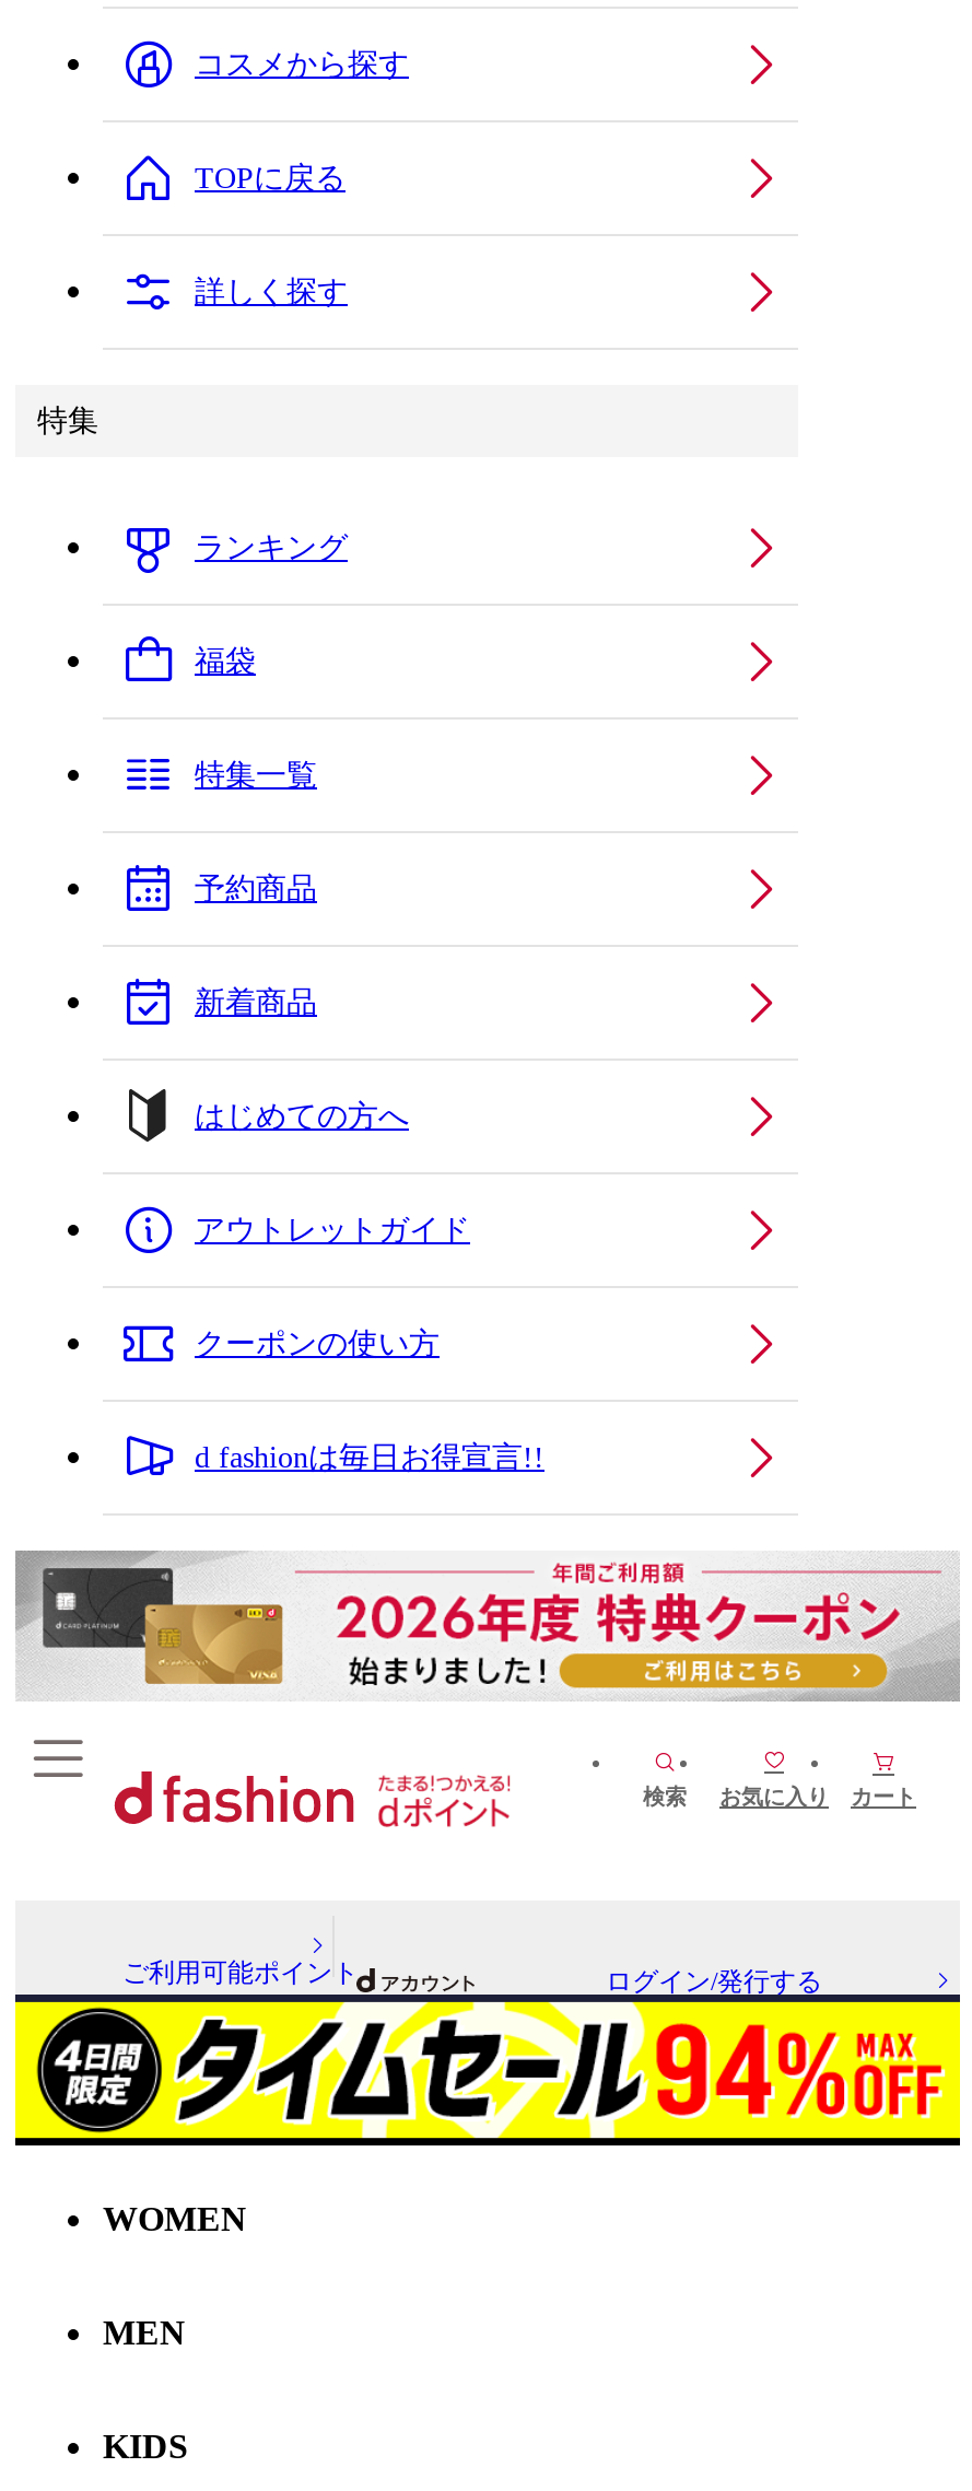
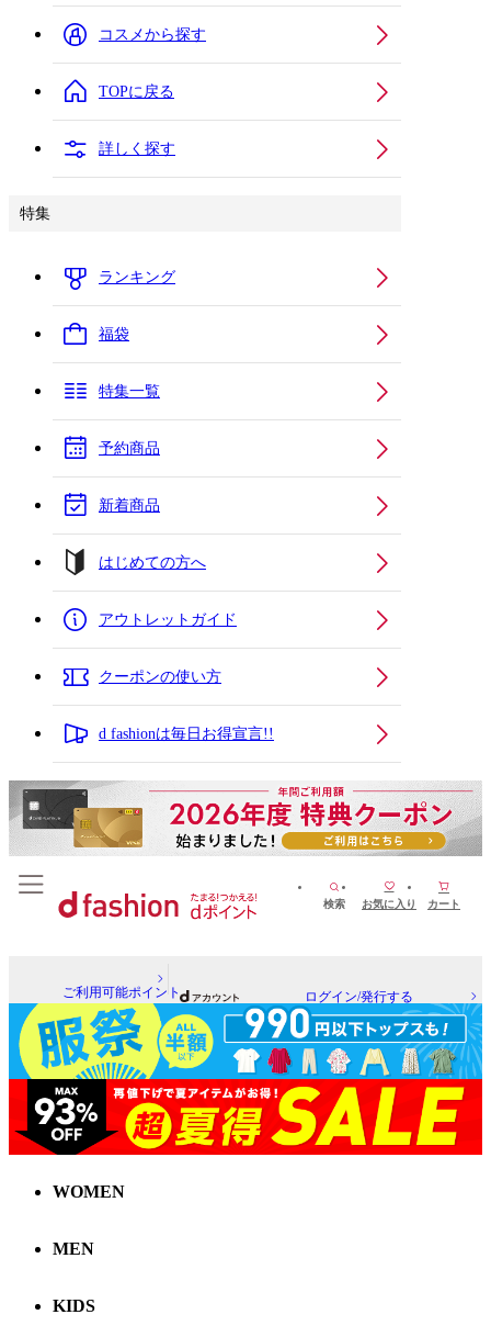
[13,1992,962,2148] [image] -> [8,1002,483,1156] [image]

